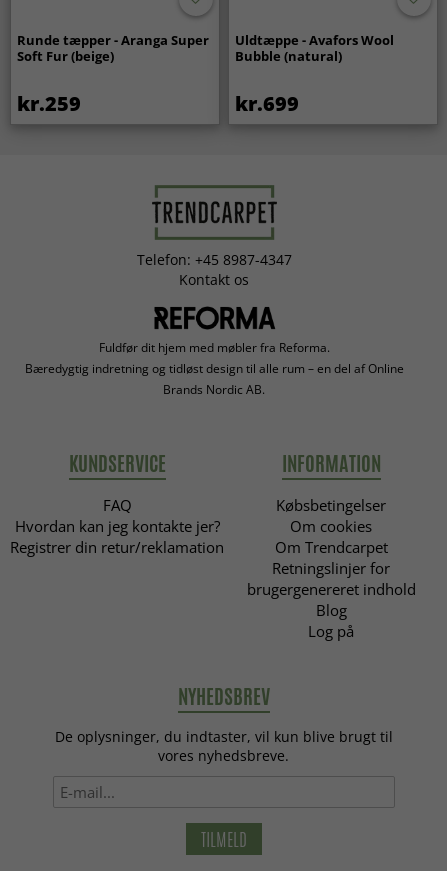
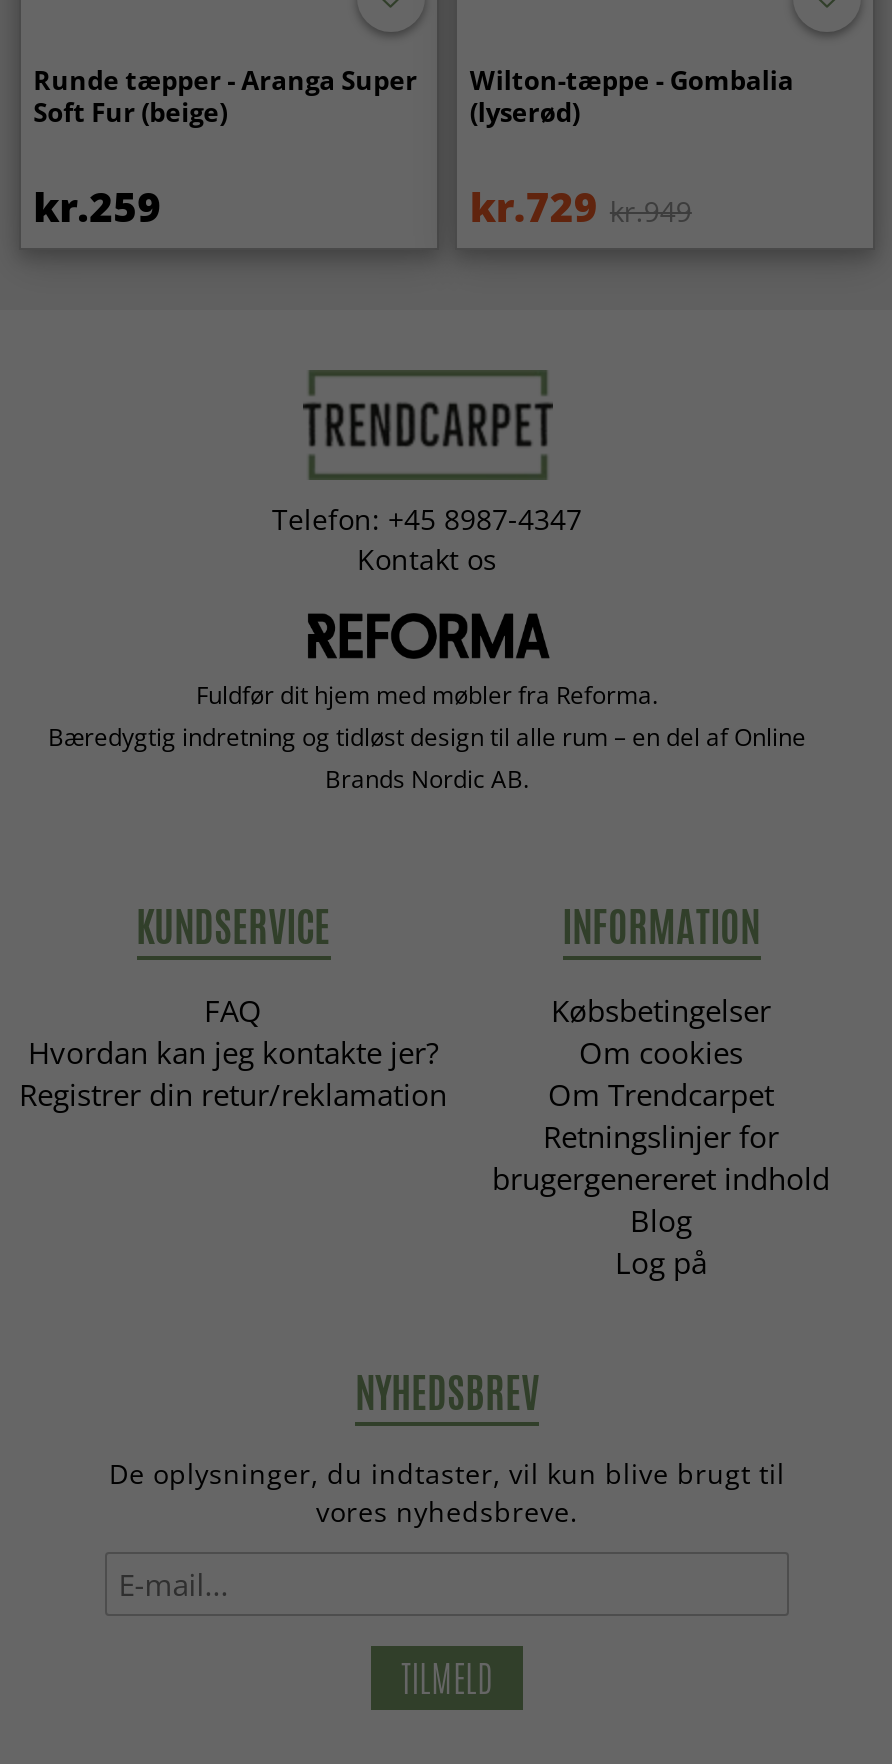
[235,31,394,65] Uldtæppe - Avafors Wool | Bubble (natural) -> [470,62,794,130] Wilton-tæppe - Gombalia | (lyserød)
[235,90,299,117] kr.699 -> [470,180,692,234] kr.729 kr.949

